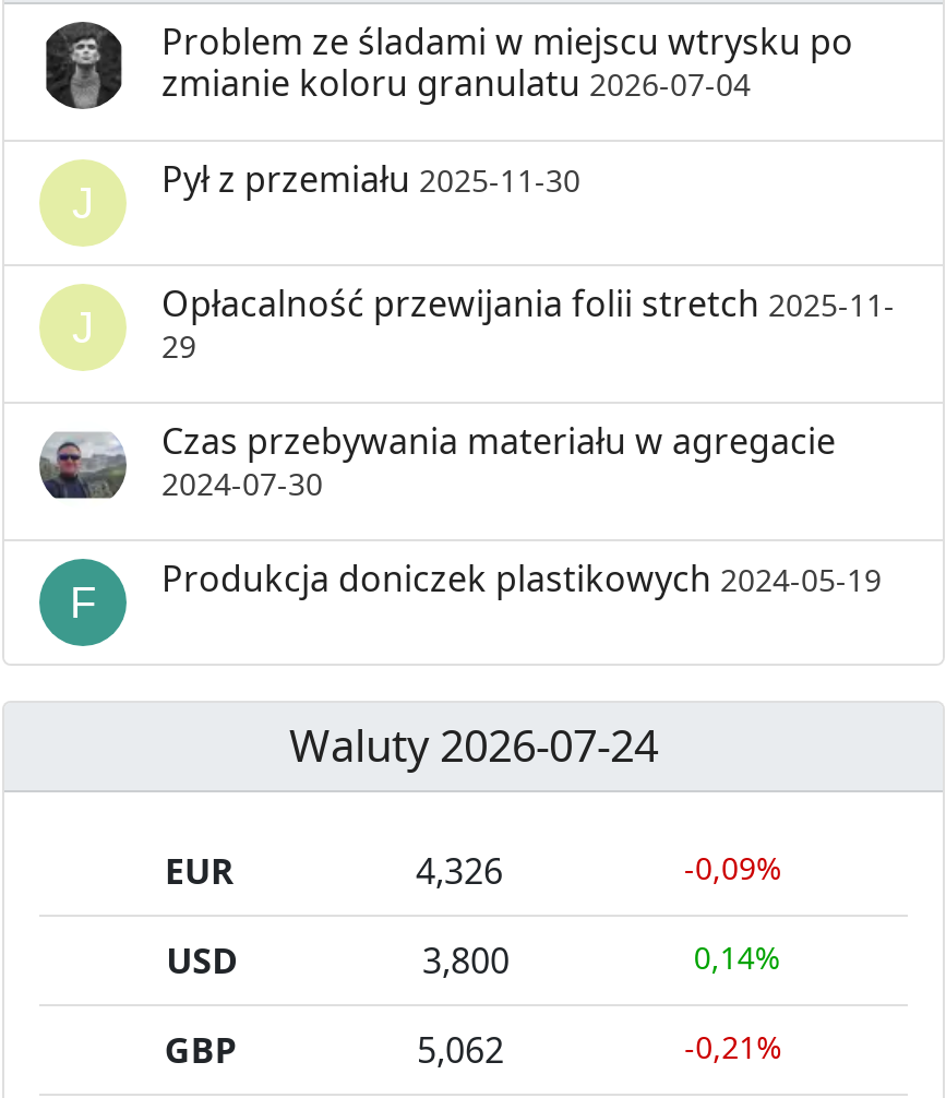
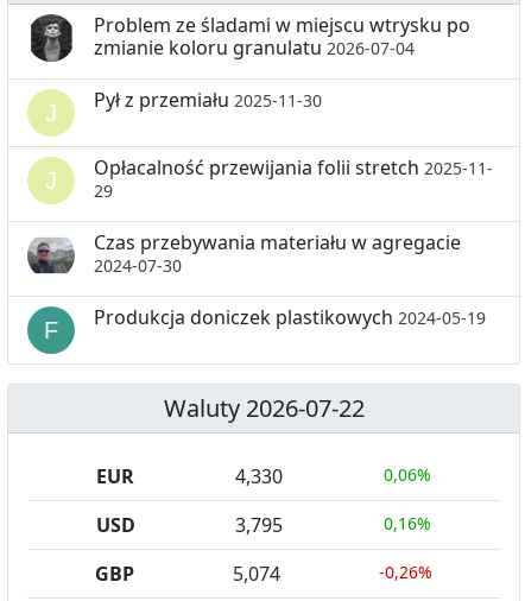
[289,716,658,775] Waluty 2026-07-24 -> [163,392,364,424] Waluty 2026-07-22
[416,847,503,895] 4,326 -> [235,463,283,489] 4,330
[684,847,782,888] -0,09% -> [383,463,431,486] 0,06%
[422,936,510,984] 3,800 -> [236,512,283,538] 3,795
[694,936,781,978] 0,14% -> [383,512,431,534] 0,16%
[417,1026,504,1074] 5,062 -> [233,560,280,587] 5,074
[685,1026,783,1067] -0,21% -> [379,560,432,583] -0,26%

